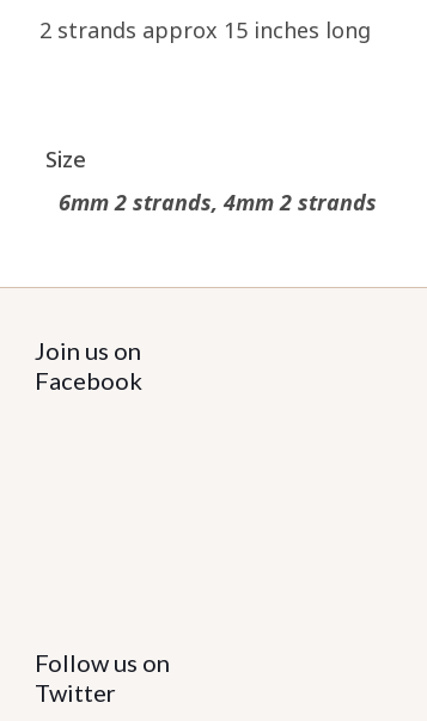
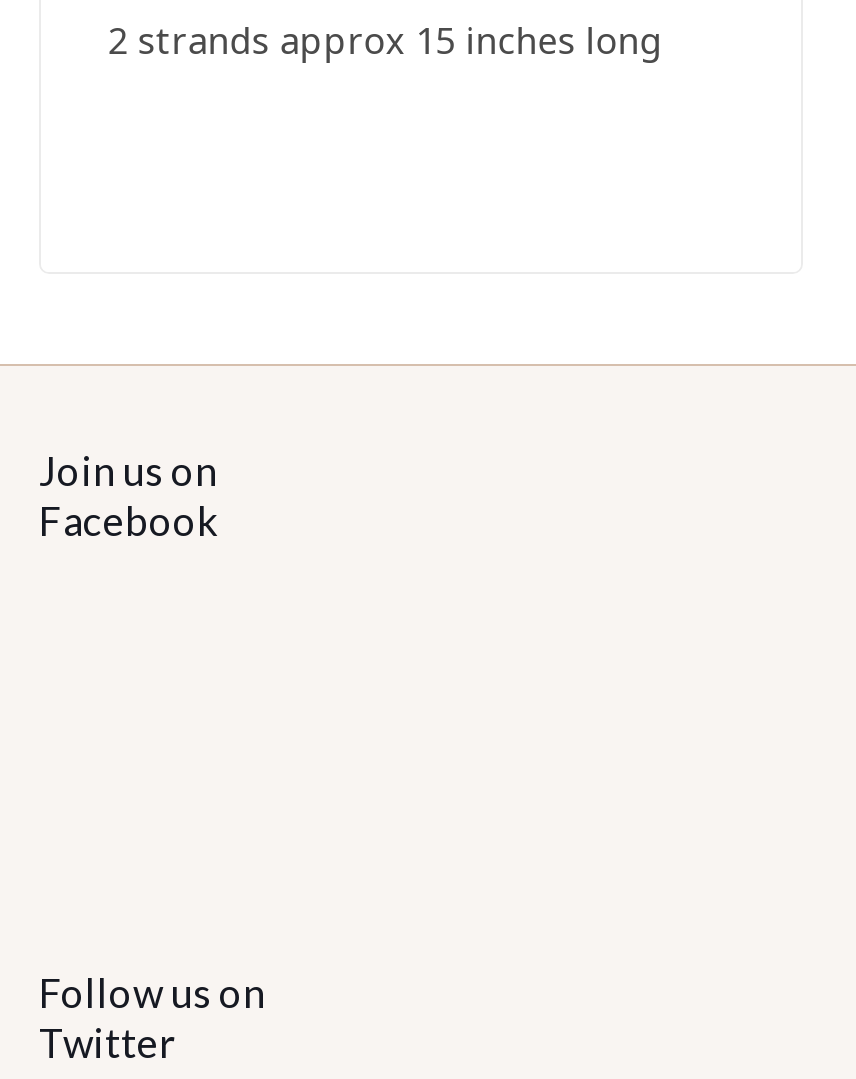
[45,145,377,217] Size | 6mm 2 strands, 4mm 2 strands -> none

